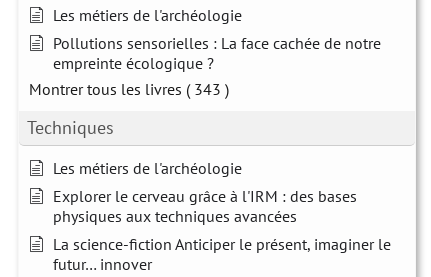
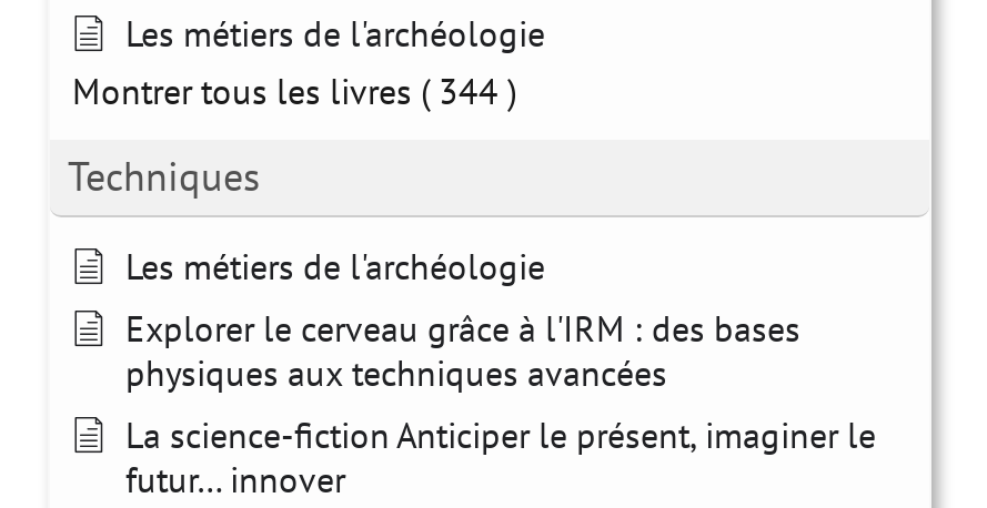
[29,32,381,98] Pollutions sensorielles : La face cachée de notre | empreinte écologique ? | Montrer tous les livres ( 343 ) -> [72,68,516,112] Montrer tous les livres ( 344 )

